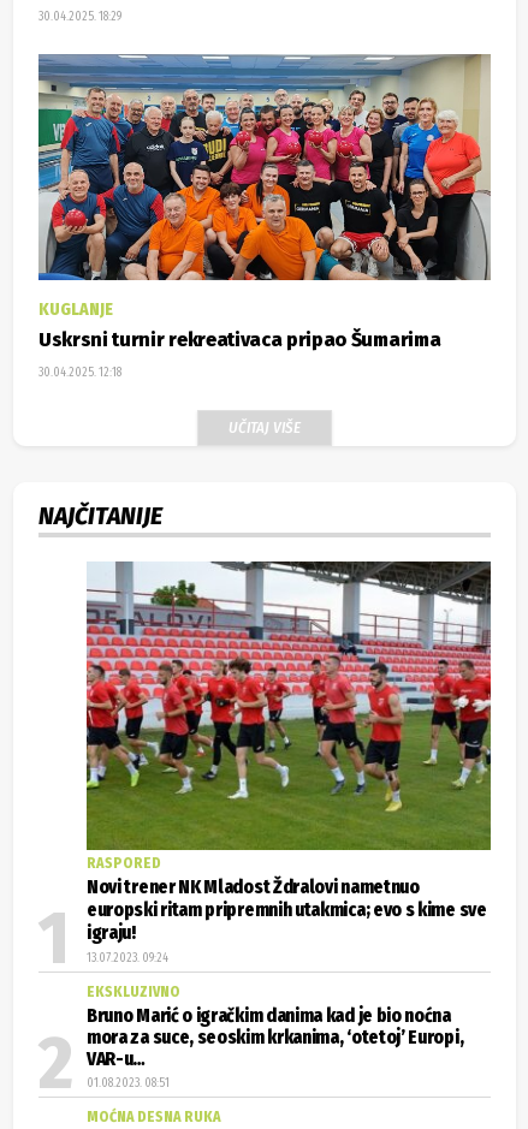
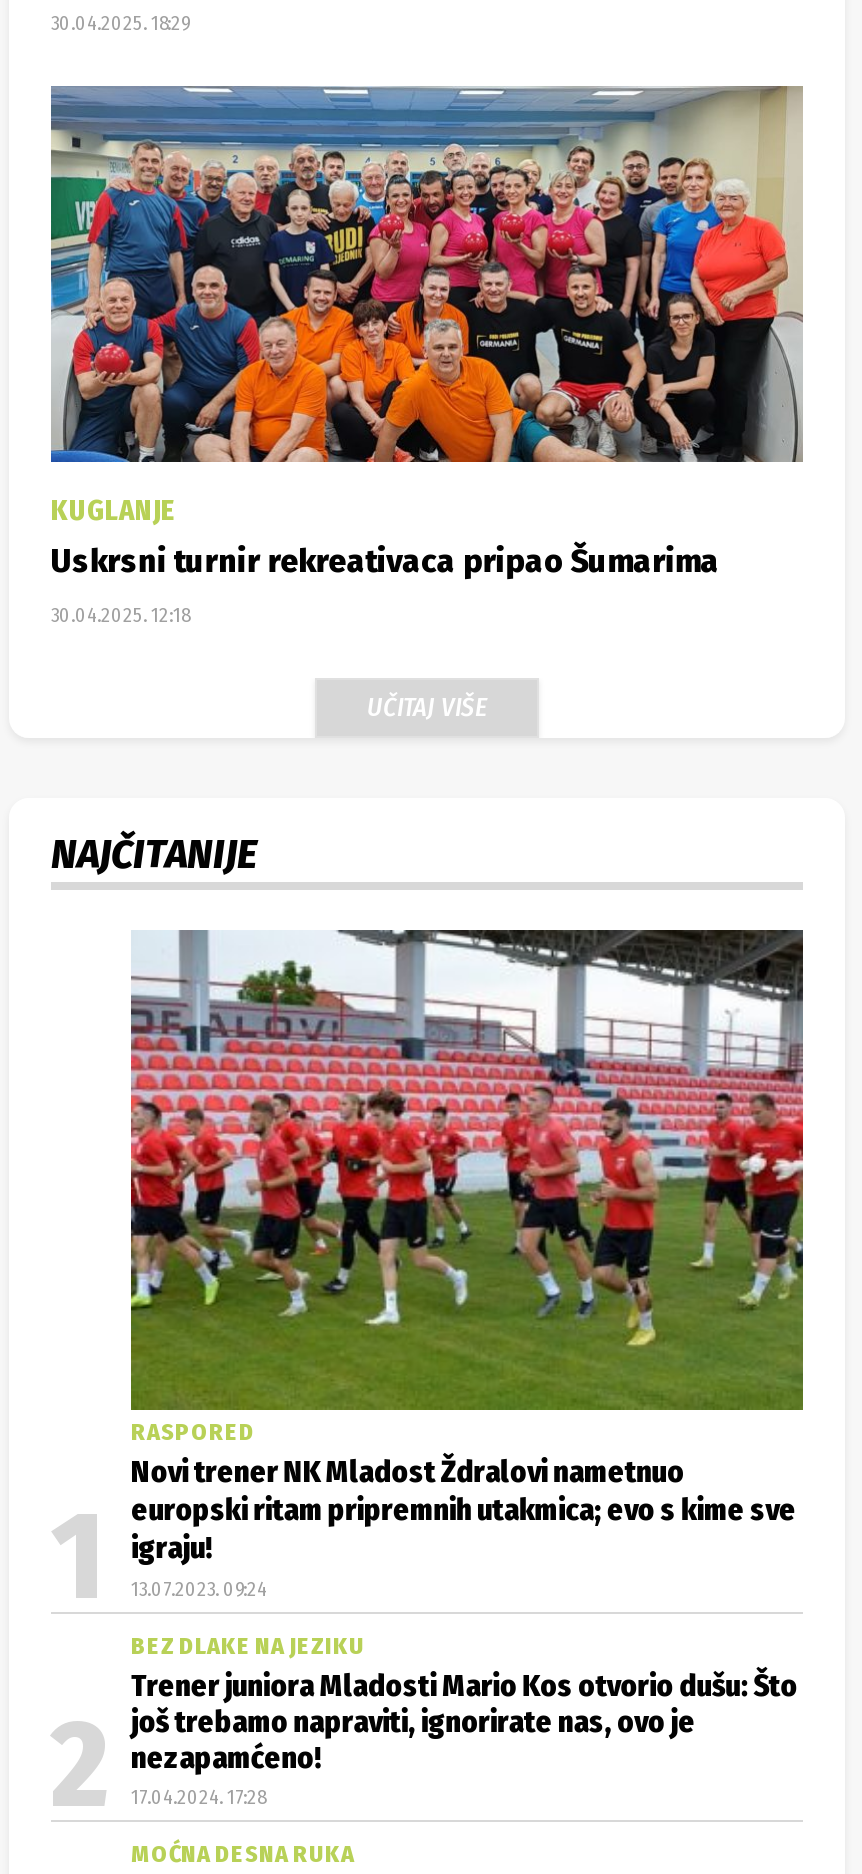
[87,984,463,1091] EKSKLUZIVNO | Bruno Marić o igračkim danima kad je bio noćna | mora za suce, seoskim krkanima, ‘otetoj’ Europi, | VAR-u… | 01.08.2023. 08:51 -> [131,1632,798,1810] BEZ DLAKE NA JEZIKU | Trener juniora Mladosti Mario Kos otvorio dušu: Što | još trebamo napraviti, ignorirate nas, ovo je | nezapamćeno! | 17.04.2024. 17:28

